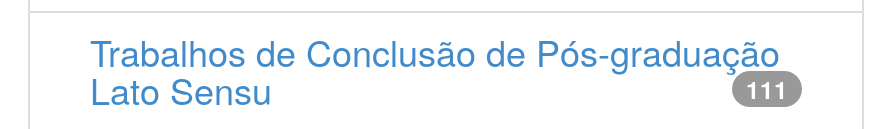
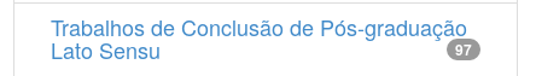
[746,71,788,107] 111 -> [455,38,472,60] 97

